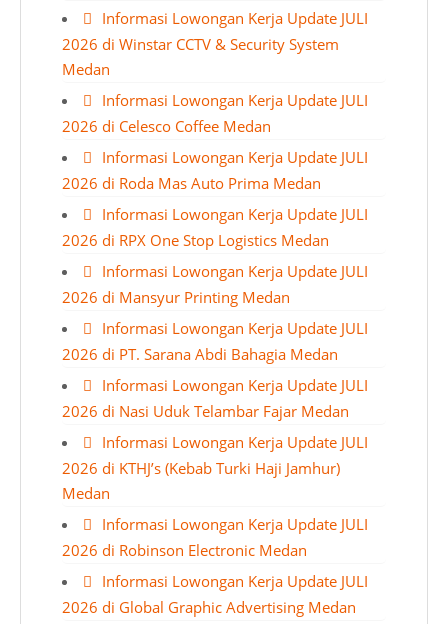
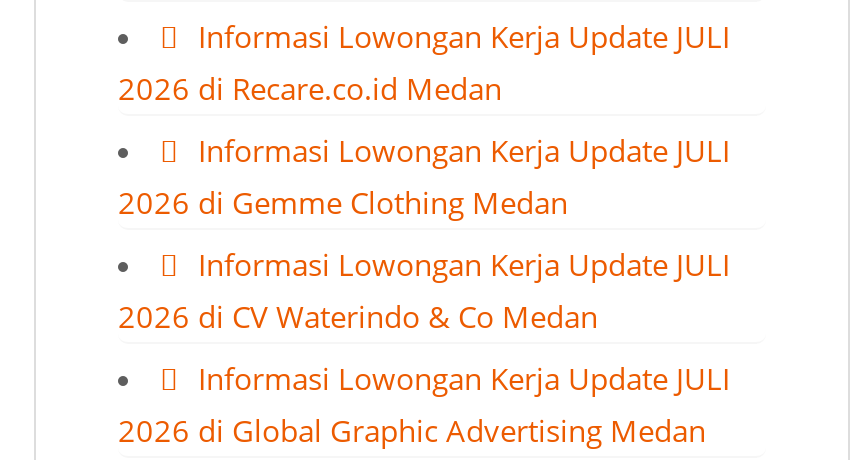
[62,34,339,79] 2026 di Winstar CCTV & Security System | Medan -> [118,68,502,108] 2026 di Recare.co.id Medan
[62,116,271,136] 2026 di Celesco Coffee Medan -> [118,182,568,222] 2026 di Gemme Clothing Medan
[62,173,368,560] 2026 di Roda Mas Auto Prima Medan | Informasi Lowongan Kerja Update JULI | 2026 di RPX One Stop Logistics Medan | Informasi Lowongan Kerja Update JULI | 2026 di Mansyur Printing Medan | Informasi Lowongan Kerja Update JULI | 2026 di PT. Sarana Abdi Bahagia Medan | Informasi Lowongan Kerja Update JULI | 2026 di Nasi Uduk Telambar Fajar Medan | Informasi Lowongan Kerja Update JULI | 2026 di KTHJ’s (Kebab Turki Haji Jamhur) | Medan | Informasi Lowongan Kerja Update JULI | 2026 di Robinson Electronic Medan -> [118,296,598,336] 2026 di CV Waterindo & Co Medan

